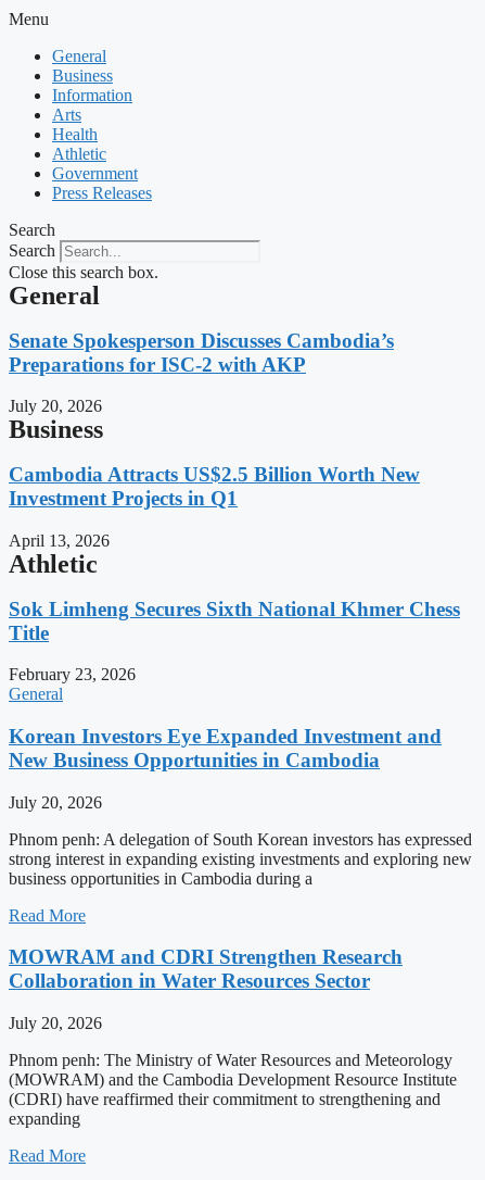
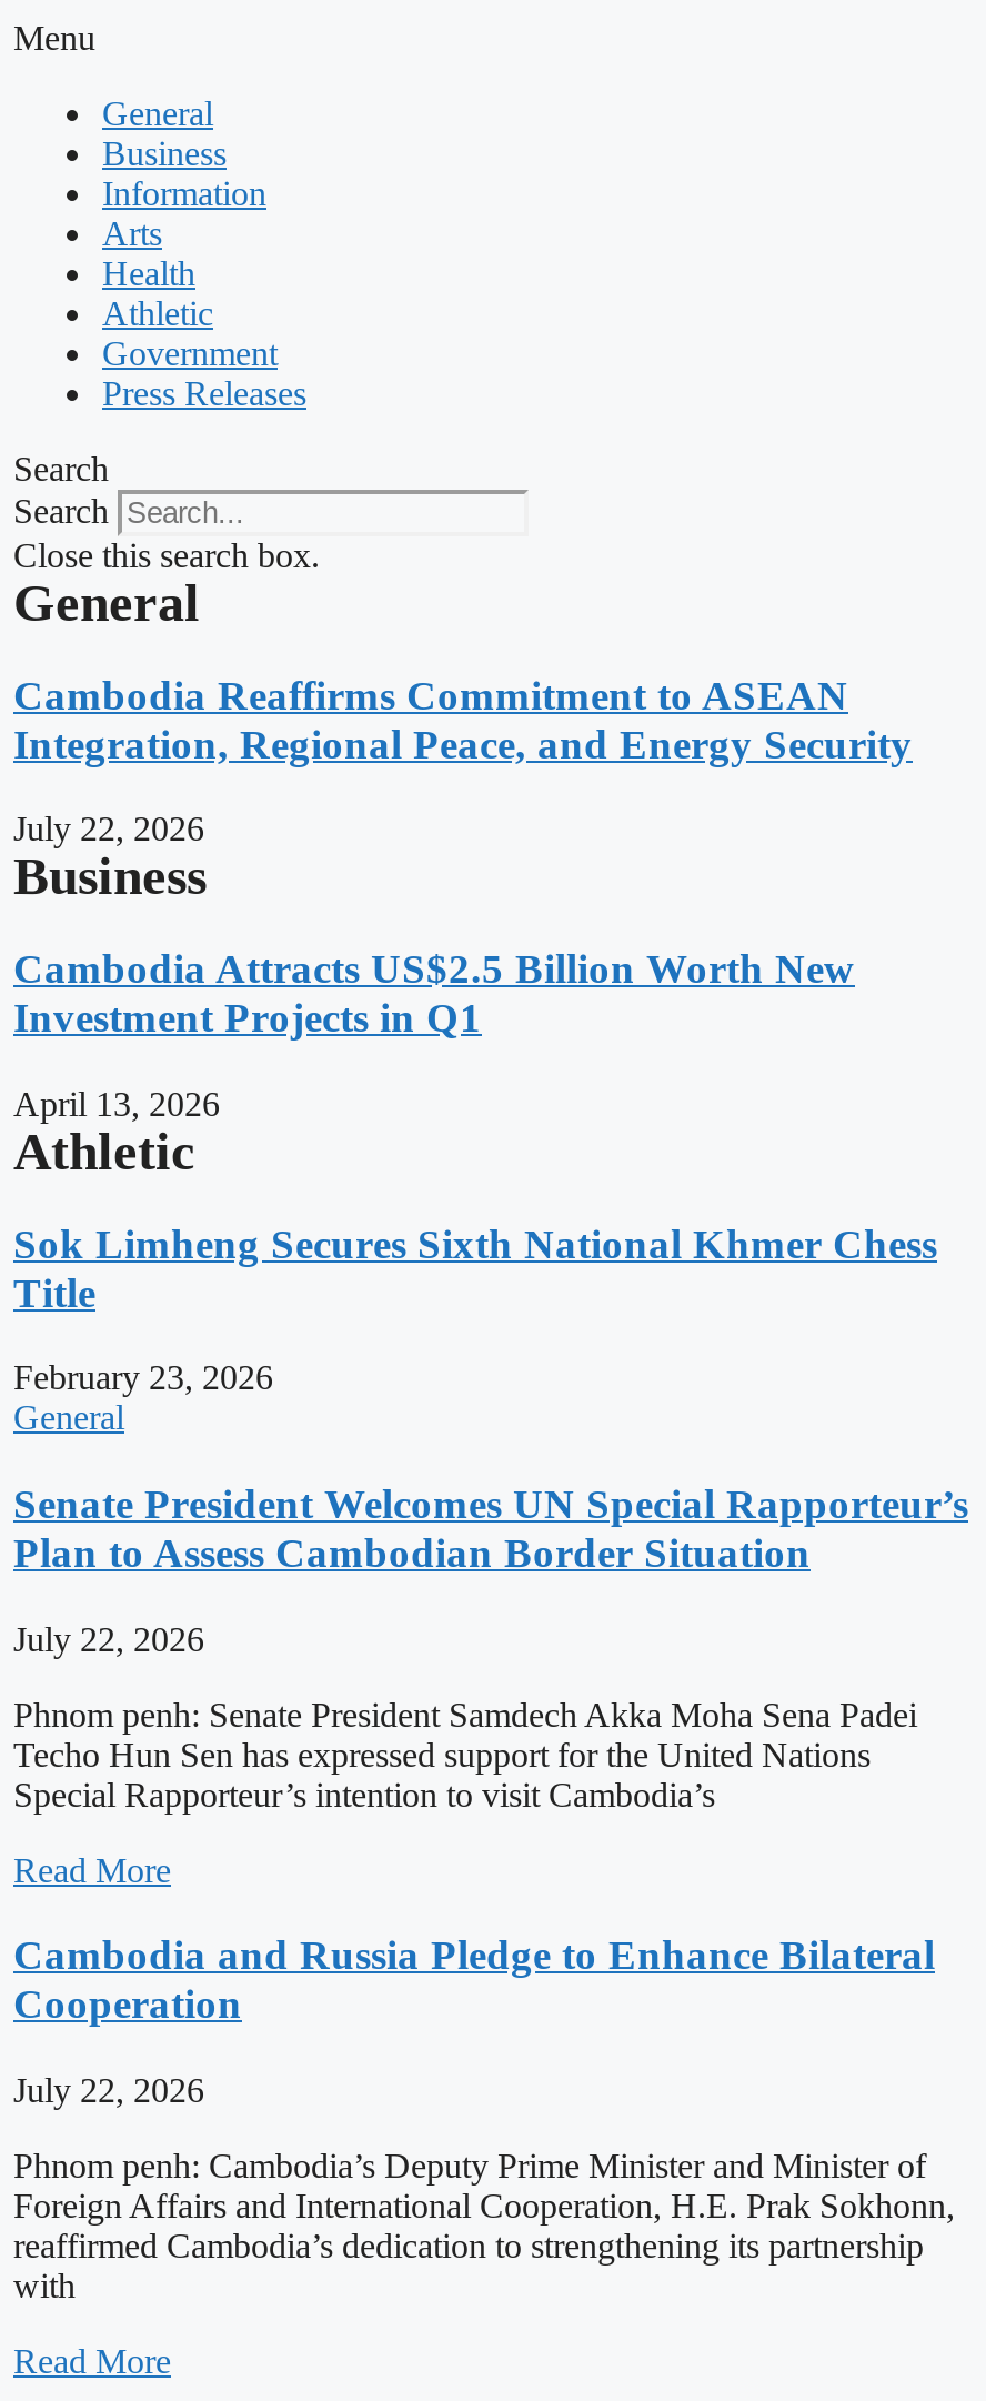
[9,329,394,376] Senate Spokesperson Discusses Cambodia’s | Preparations for ISC-2 with AKP -> [13,671,913,767] Cambodia Reaffirms Commitment to ASEAN | Integration, Regional Peace, and Energy Security
[9,397,102,415] July 20, 2026 -> [13,810,204,848] July 22, 2026
[9,725,442,771] Korean Investors Eye Expanded Investment and | New Business Opportunities in Cambodia -> [13,1480,968,1576] Senate President Welcomes UN Special Rapporteur’s | Plan to Assess Cambodian Border Situation
[9,793,102,811] July 20, 2026 -> [13,1620,204,1658] July 22, 2026
[9,830,472,887] Phnom penh: A delegation of South Korean investors has expressed | strong interest in expanding existing investments and exploring new | business opportunities in Cambodia during a -> [13,1695,917,1813] Phnom penh: Senate President Samdech Akka Moha Sena Padei | Techo Hun Sen has expressed support for the United Nations | Special Rapporteur’s intention to visit Cambodia’s
[9,946,403,993] MOWRAM and CDRI Strengthen Research | Collaboration in Water Resources Sector -> [13,1932,935,2028] Cambodia and Russia Pledge to Enhance Bilateral | Cooperation
[9,1014,102,1032] July 20, 2026 -> [13,2072,204,2109] July 22, 2026
[9,1051,457,1128] Phnom penh: The Ministry of Water Resources and Meteorology | (MOWRAM) and the Cambodia Development Resource Institute | (CDRI) have reaffirmed their commitment to strengthening and | expanding -> [13,2147,955,2305] Phnom penh: Cambodia’s Deputy Prime Minister and Minister of | Foreign Affairs and International Cooperation, H.E. Prak Sokhonn, | reaffirmed Cambodia’s dedication to strengthening its partnership | with

